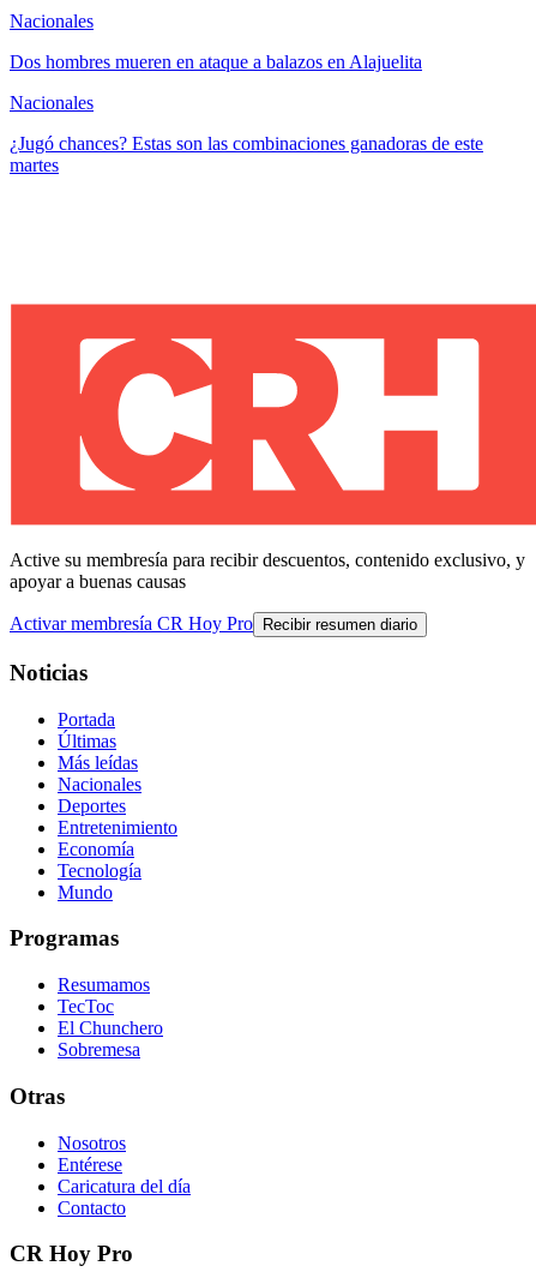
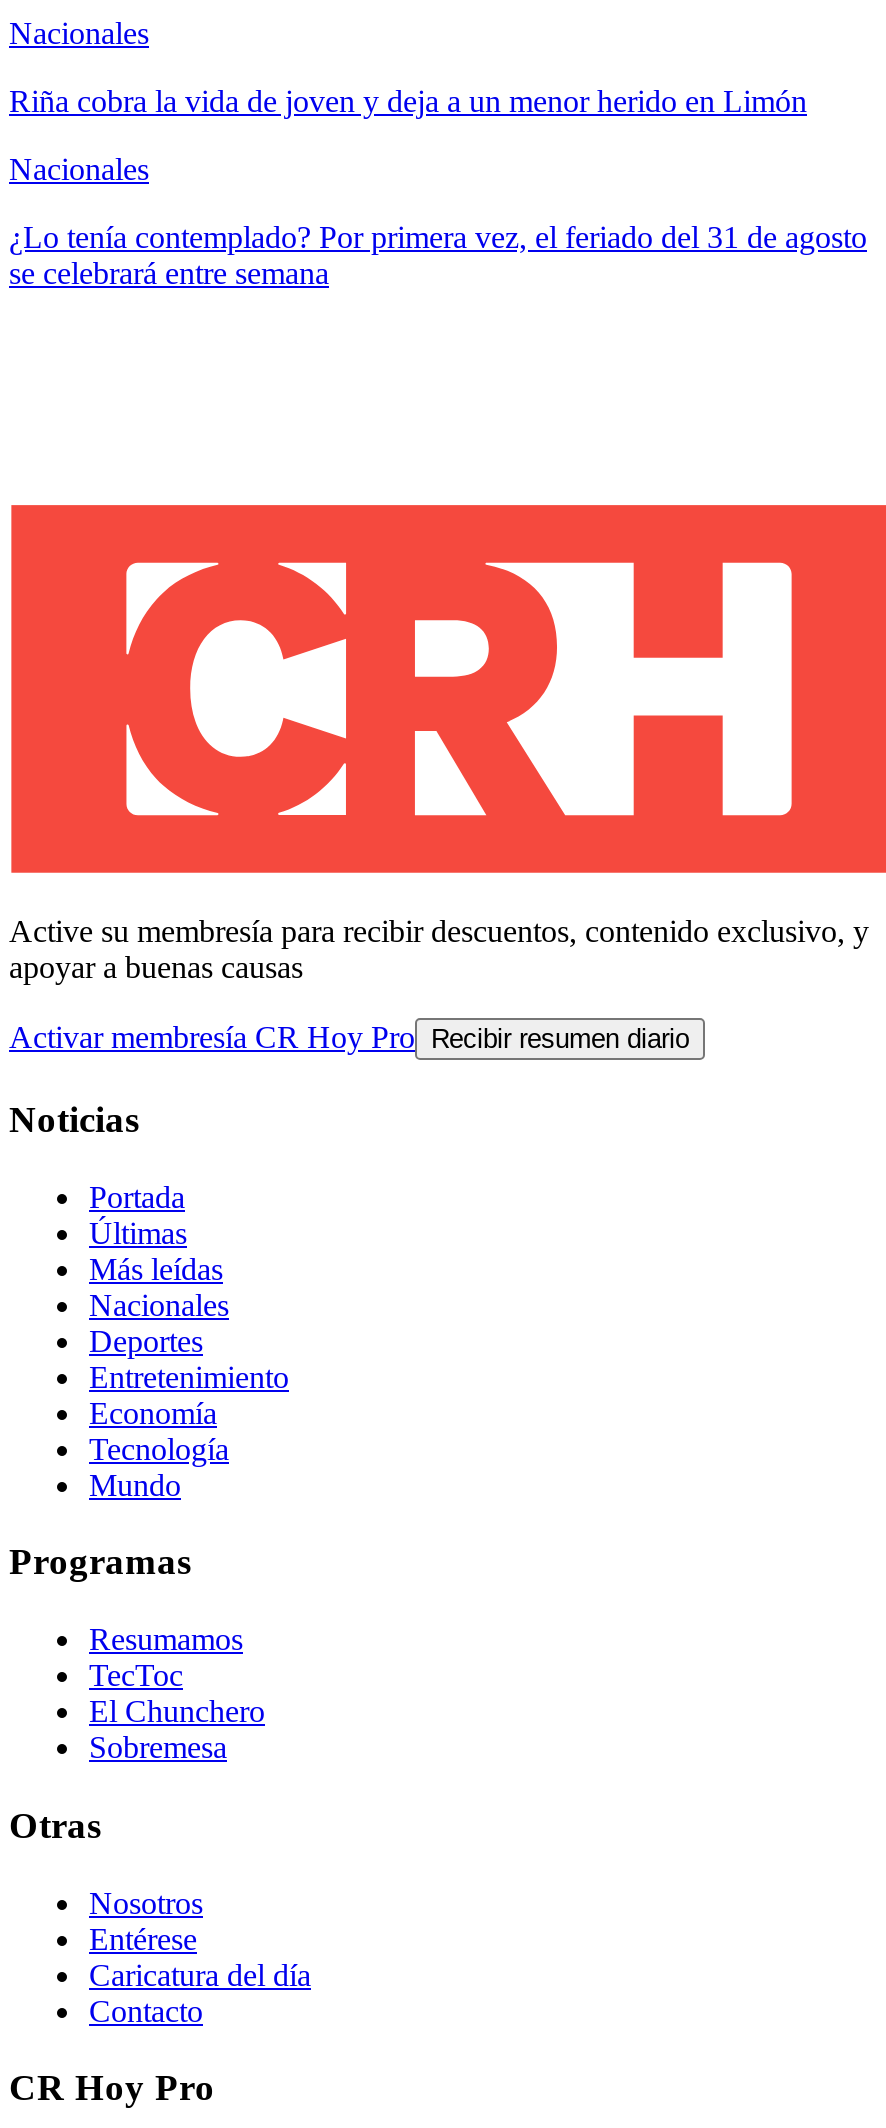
[10,52,422,72] Dos hombres mueren en ataque a balazos en Alajuelita -> [9,84,807,118] Riña cobra la vida de joven y deja a un menor herido en Limón
[10,133,483,175] ¿Jugó chances? Estas son las combinaciones ganadoras de este | martes -> [9,220,867,290] ¿Lo tenía contemplado? Por primera vez, el feriado del 31 de agosto | se celebrará entre semana

